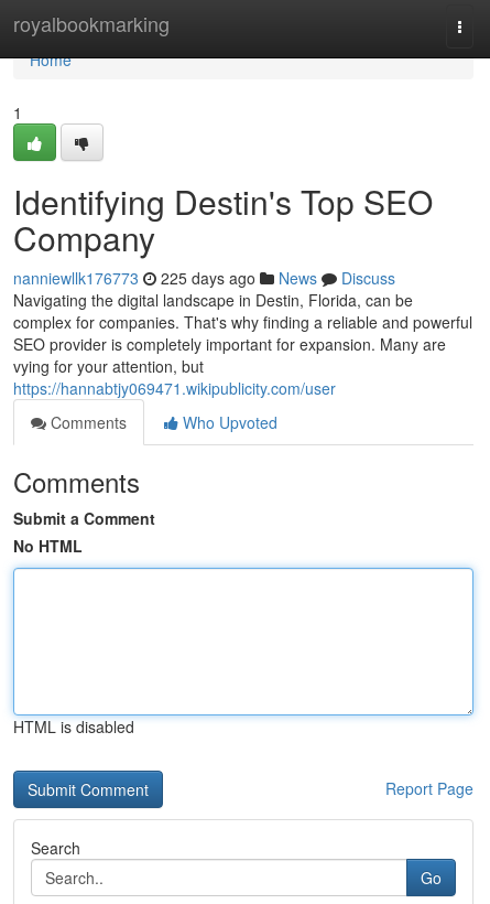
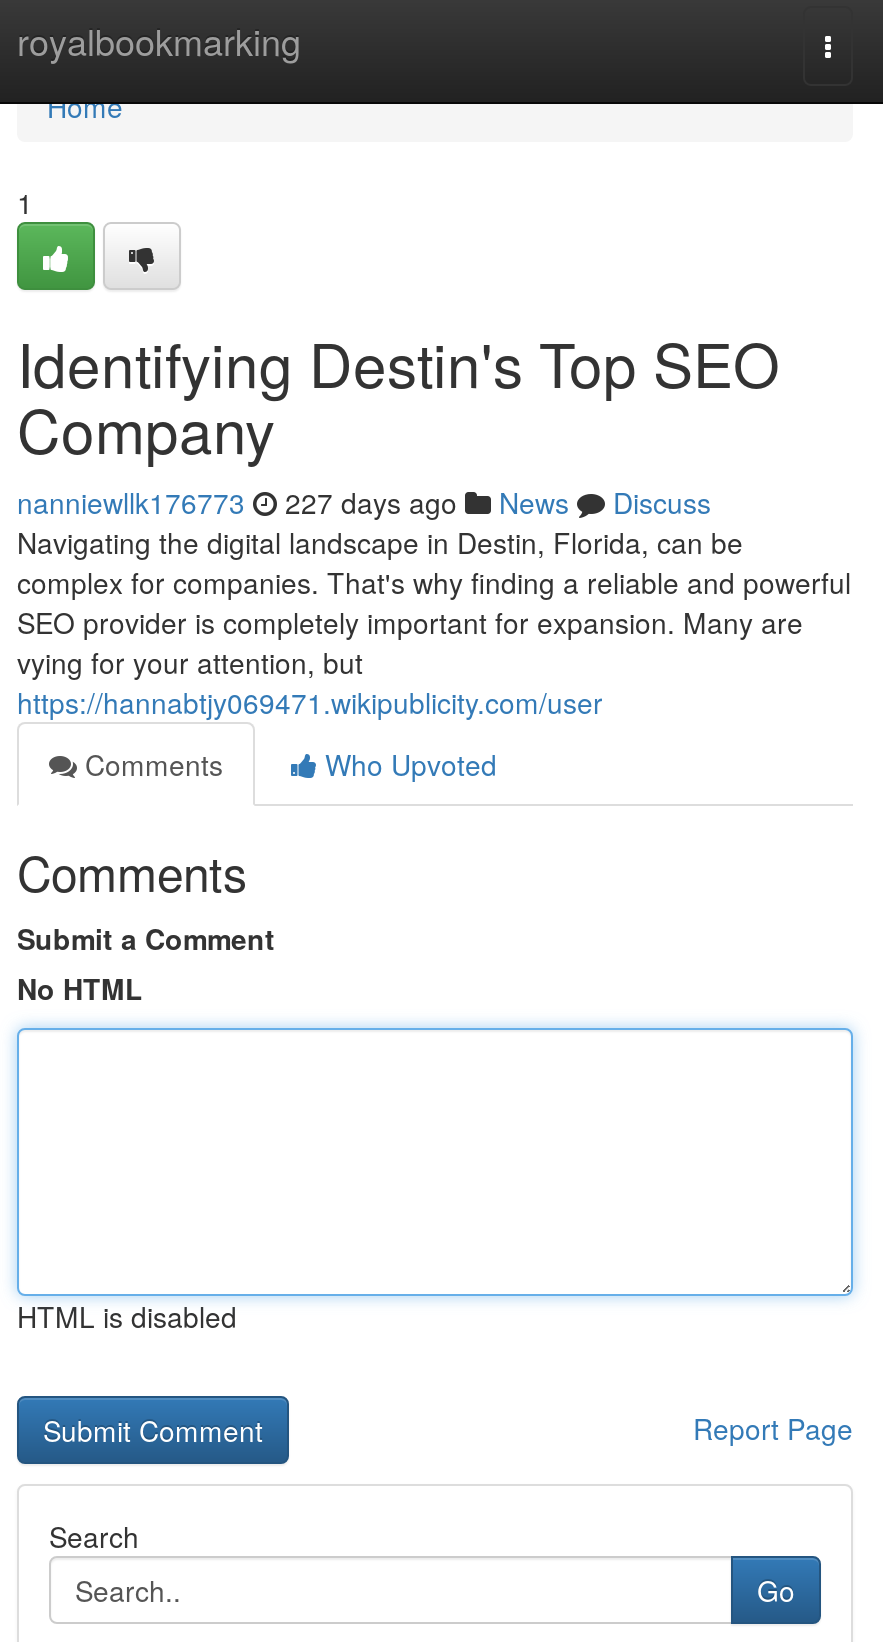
[13,267,395,289] nanniewllk176773 225 days ago News Discuss -> [17,482,711,522] nanniewllk176773 227 days ago News Discuss

